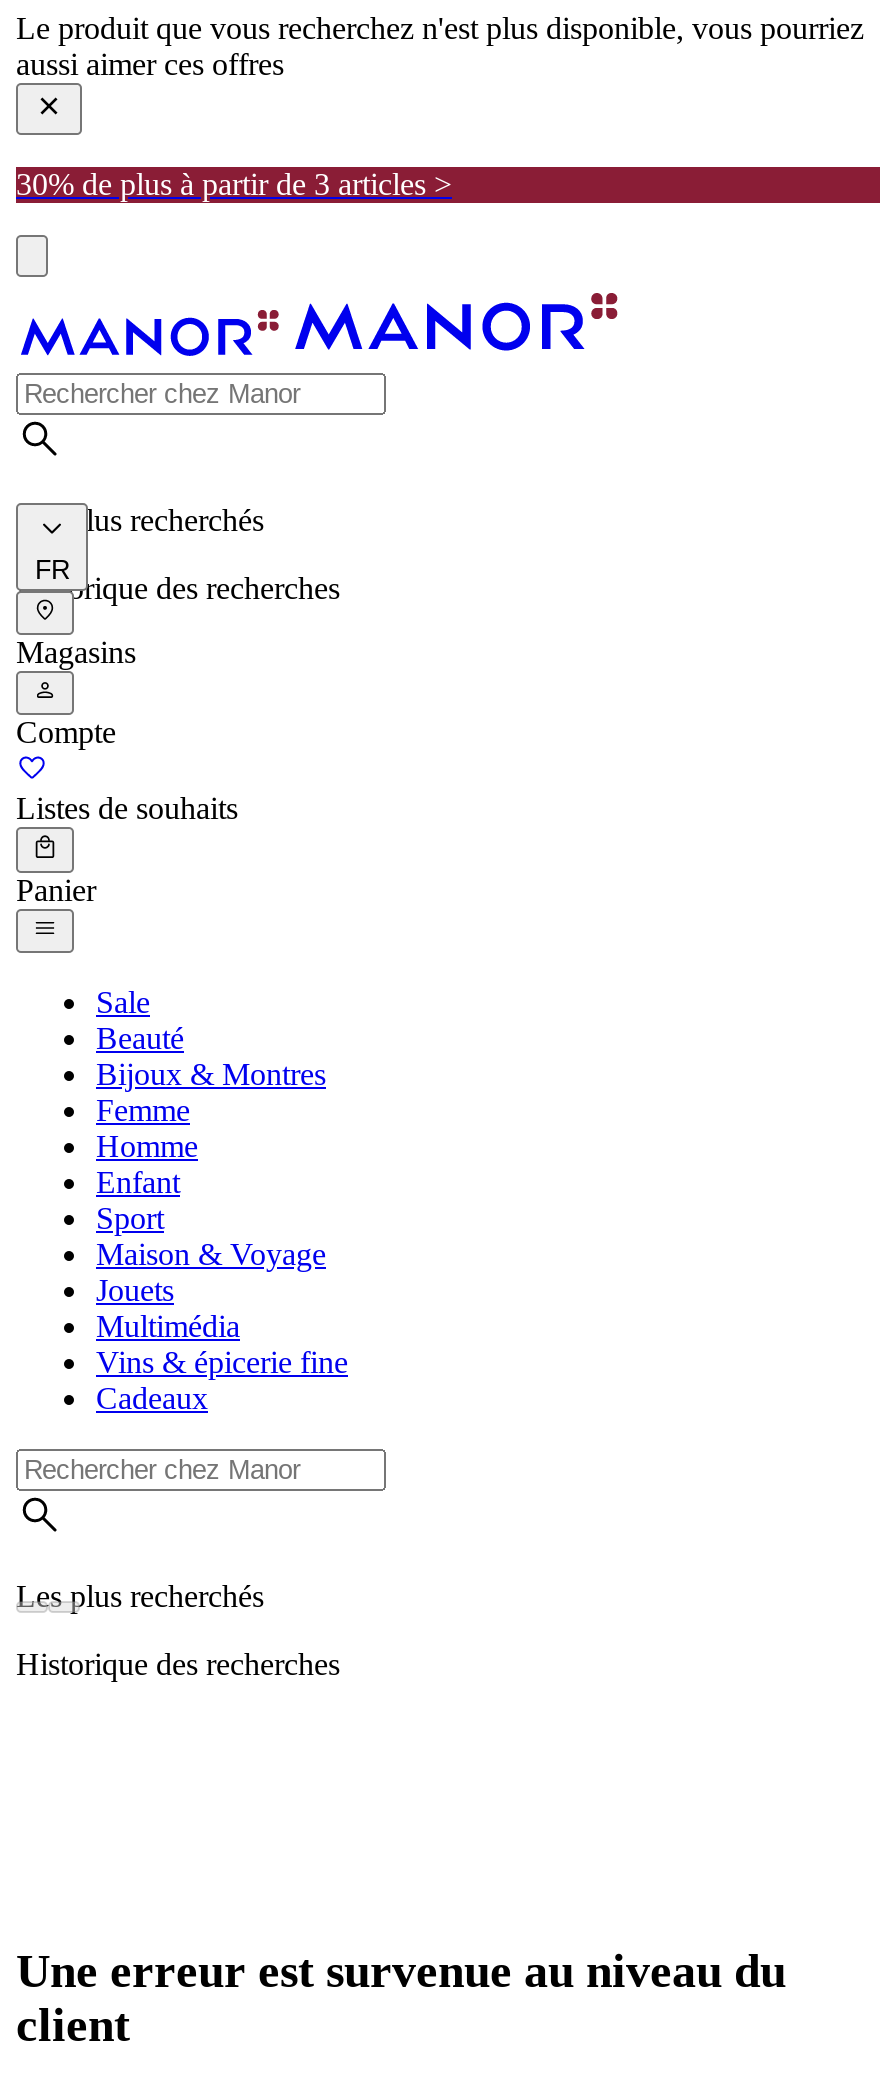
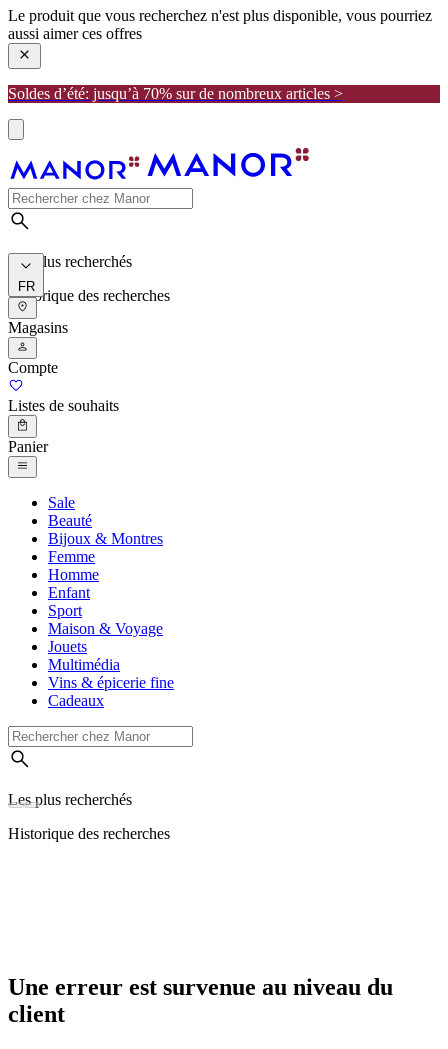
[16,166,452,200] 30% de plus à partir de 3 articles > -> [8,85,343,102] Soldes d’été: jusqu’à 70% sur de nombreux articles >

